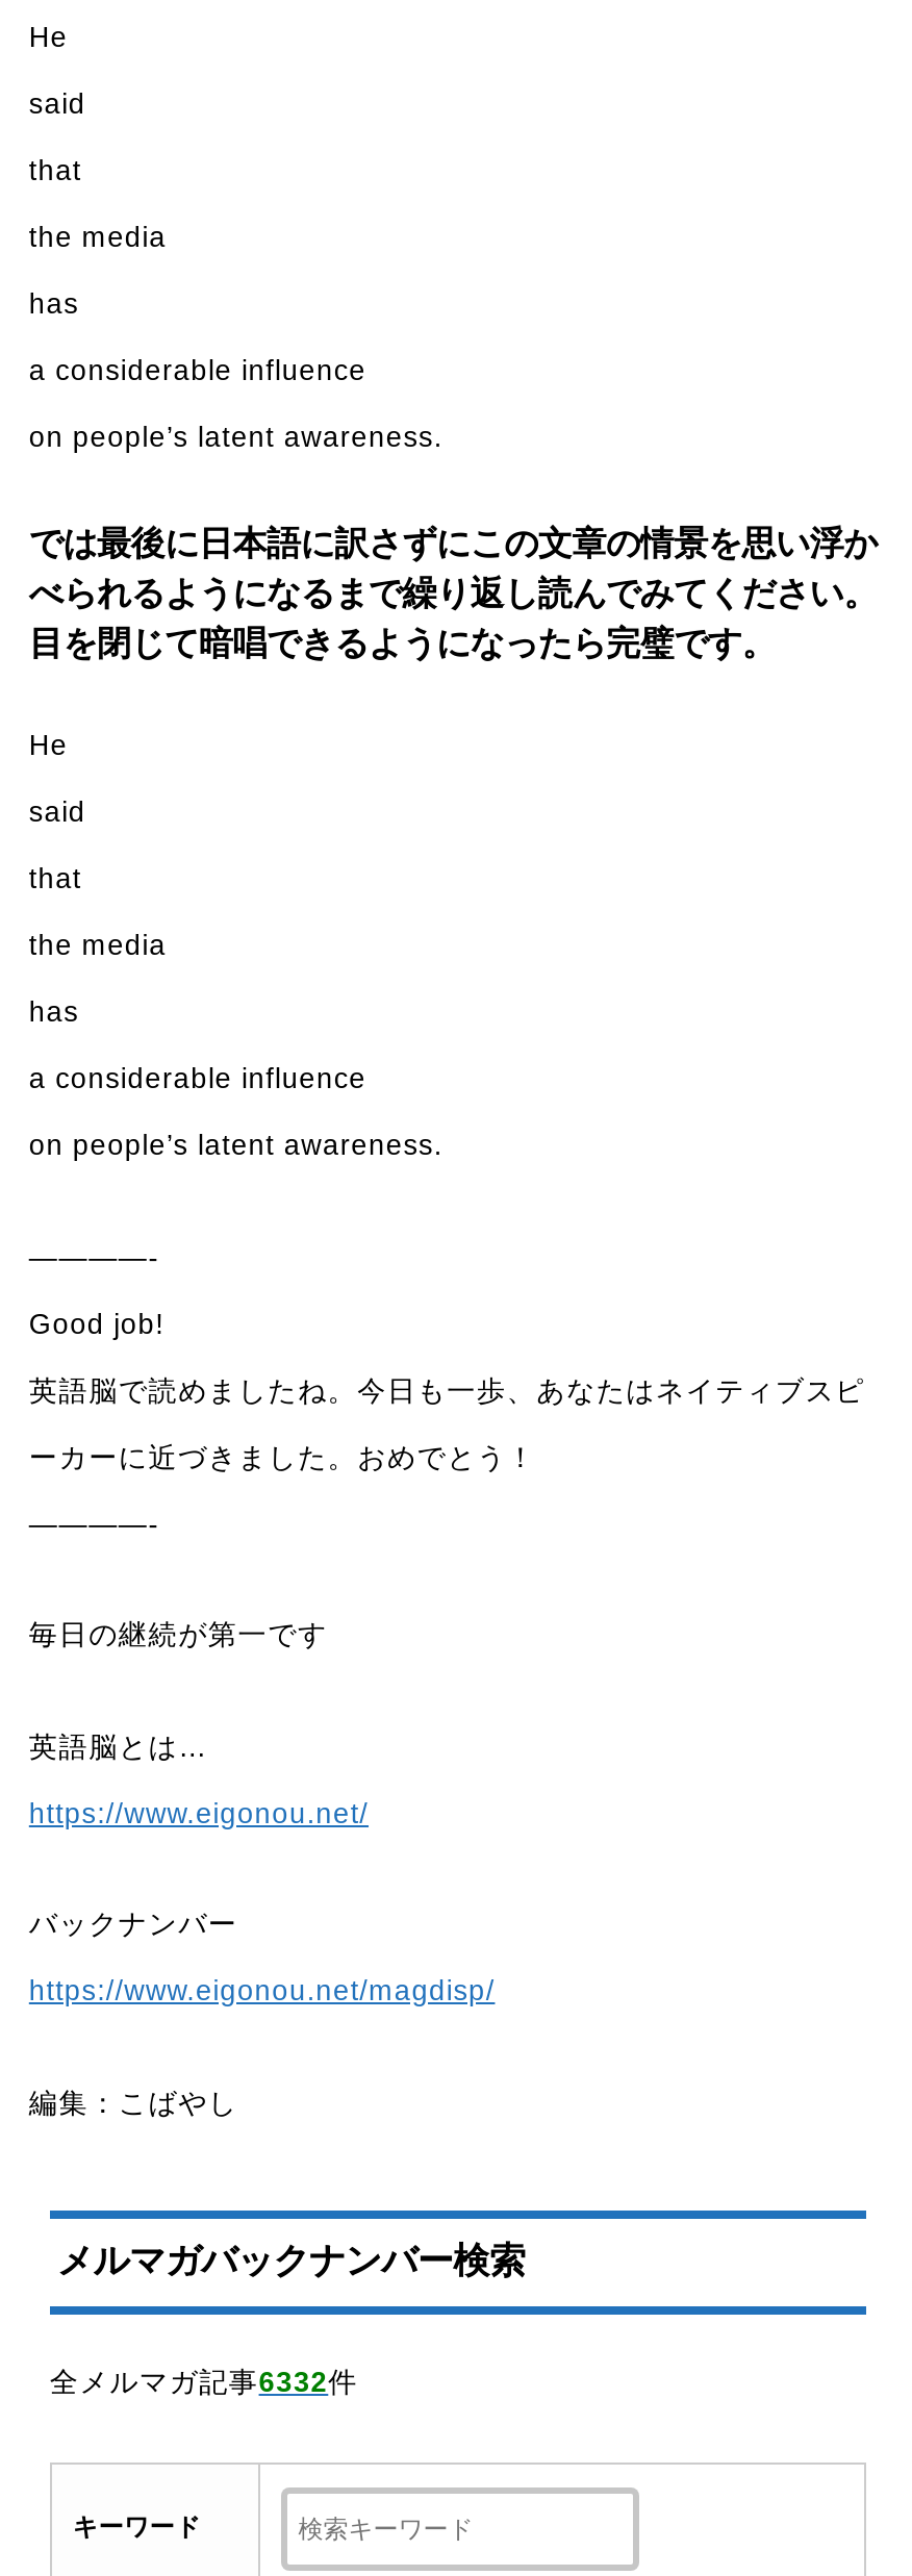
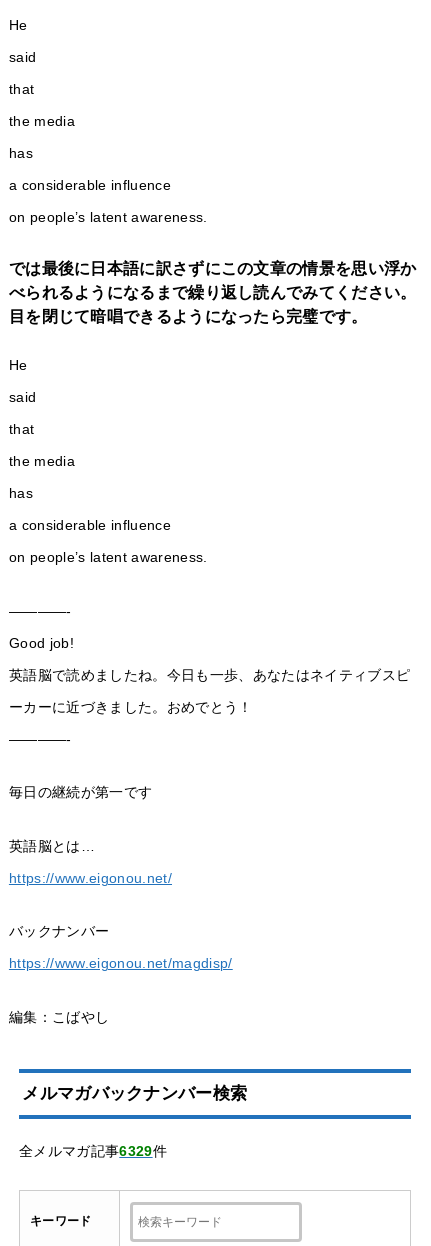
[50,2367,358,2398] 全メルマガ記事6332件 -> [19,1144,167,1159] 全メルマガ記事6329件

